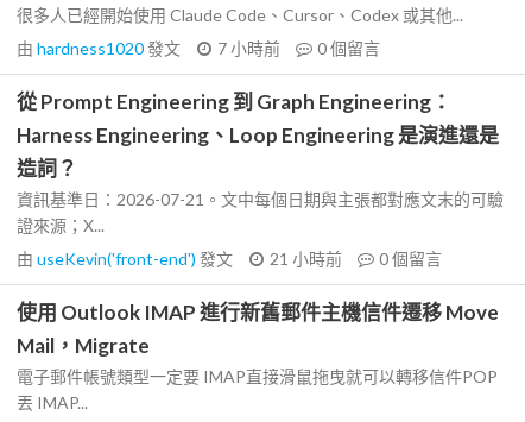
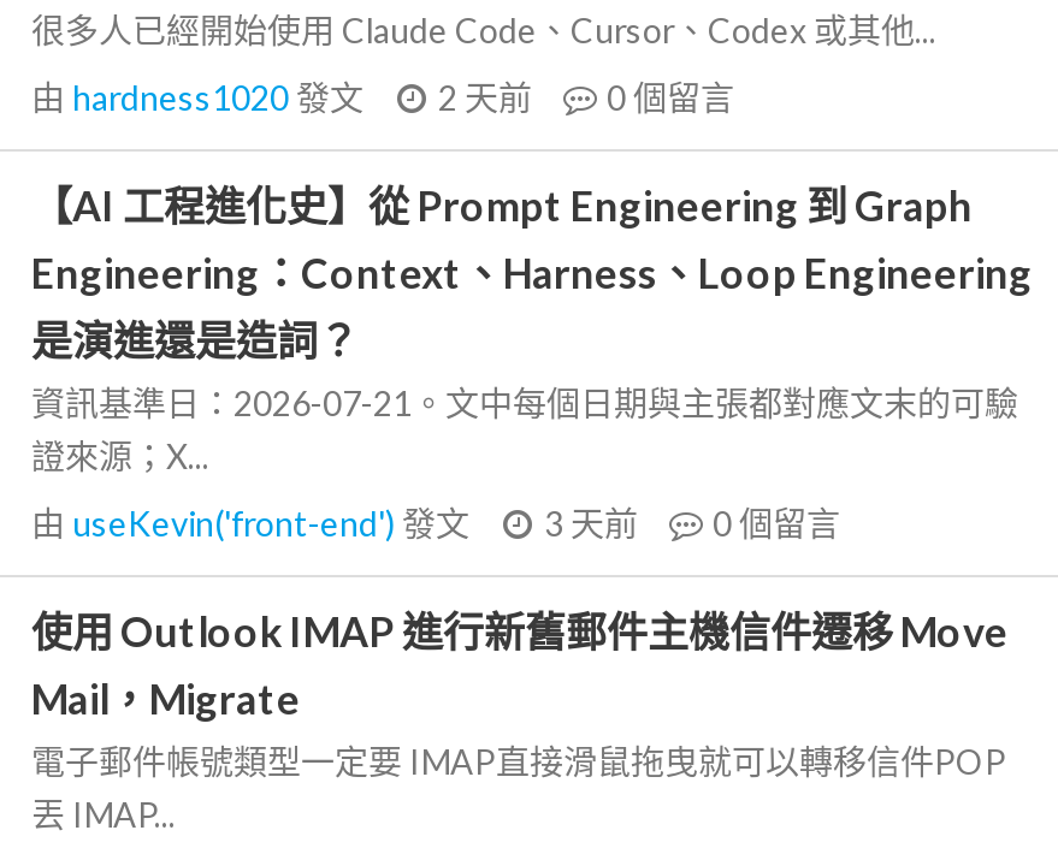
[17,38,380,58] 由hardness1020發文 7 小時前 0個留言 -> [31,77,734,118] 由hardness1020發文 2 天前 0個留言
[17,89,499,181] 從 Prompt Engineering 到 Graph Engineering： | Harness Engineering、Loop Engineering 是演進還是 | 造詞？ -> [31,180,1033,366] 【AI 工程進化史】從 Prompt Engineering 到 Graph | Engineering：Context、Harness、Loop Engineering | 是演進還是造詞？
[17,248,442,269] 由useKevin('front-end')發文 21 小時前 0個留言 -> [31,503,840,544] 由useKevin('front-end')發文 3 天前 0個留言

